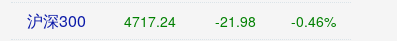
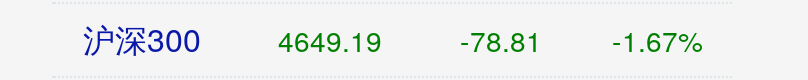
[124,11,176,31] 4717.24 -> [278,21,382,61] 4649.19
[215,11,256,31] -21.98 -> [460,21,542,61] -78.81
[291,11,336,31] -0.46% -> [612,21,702,61] -1.67%

